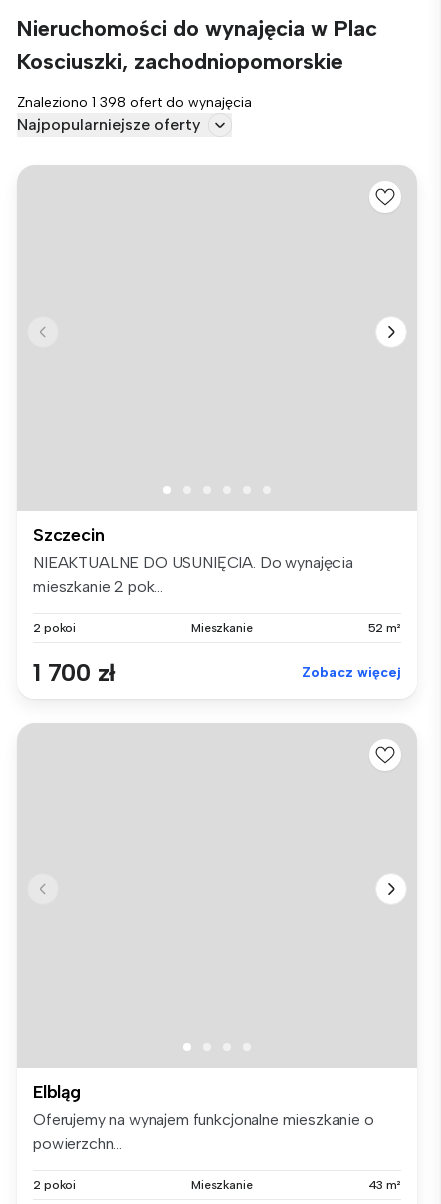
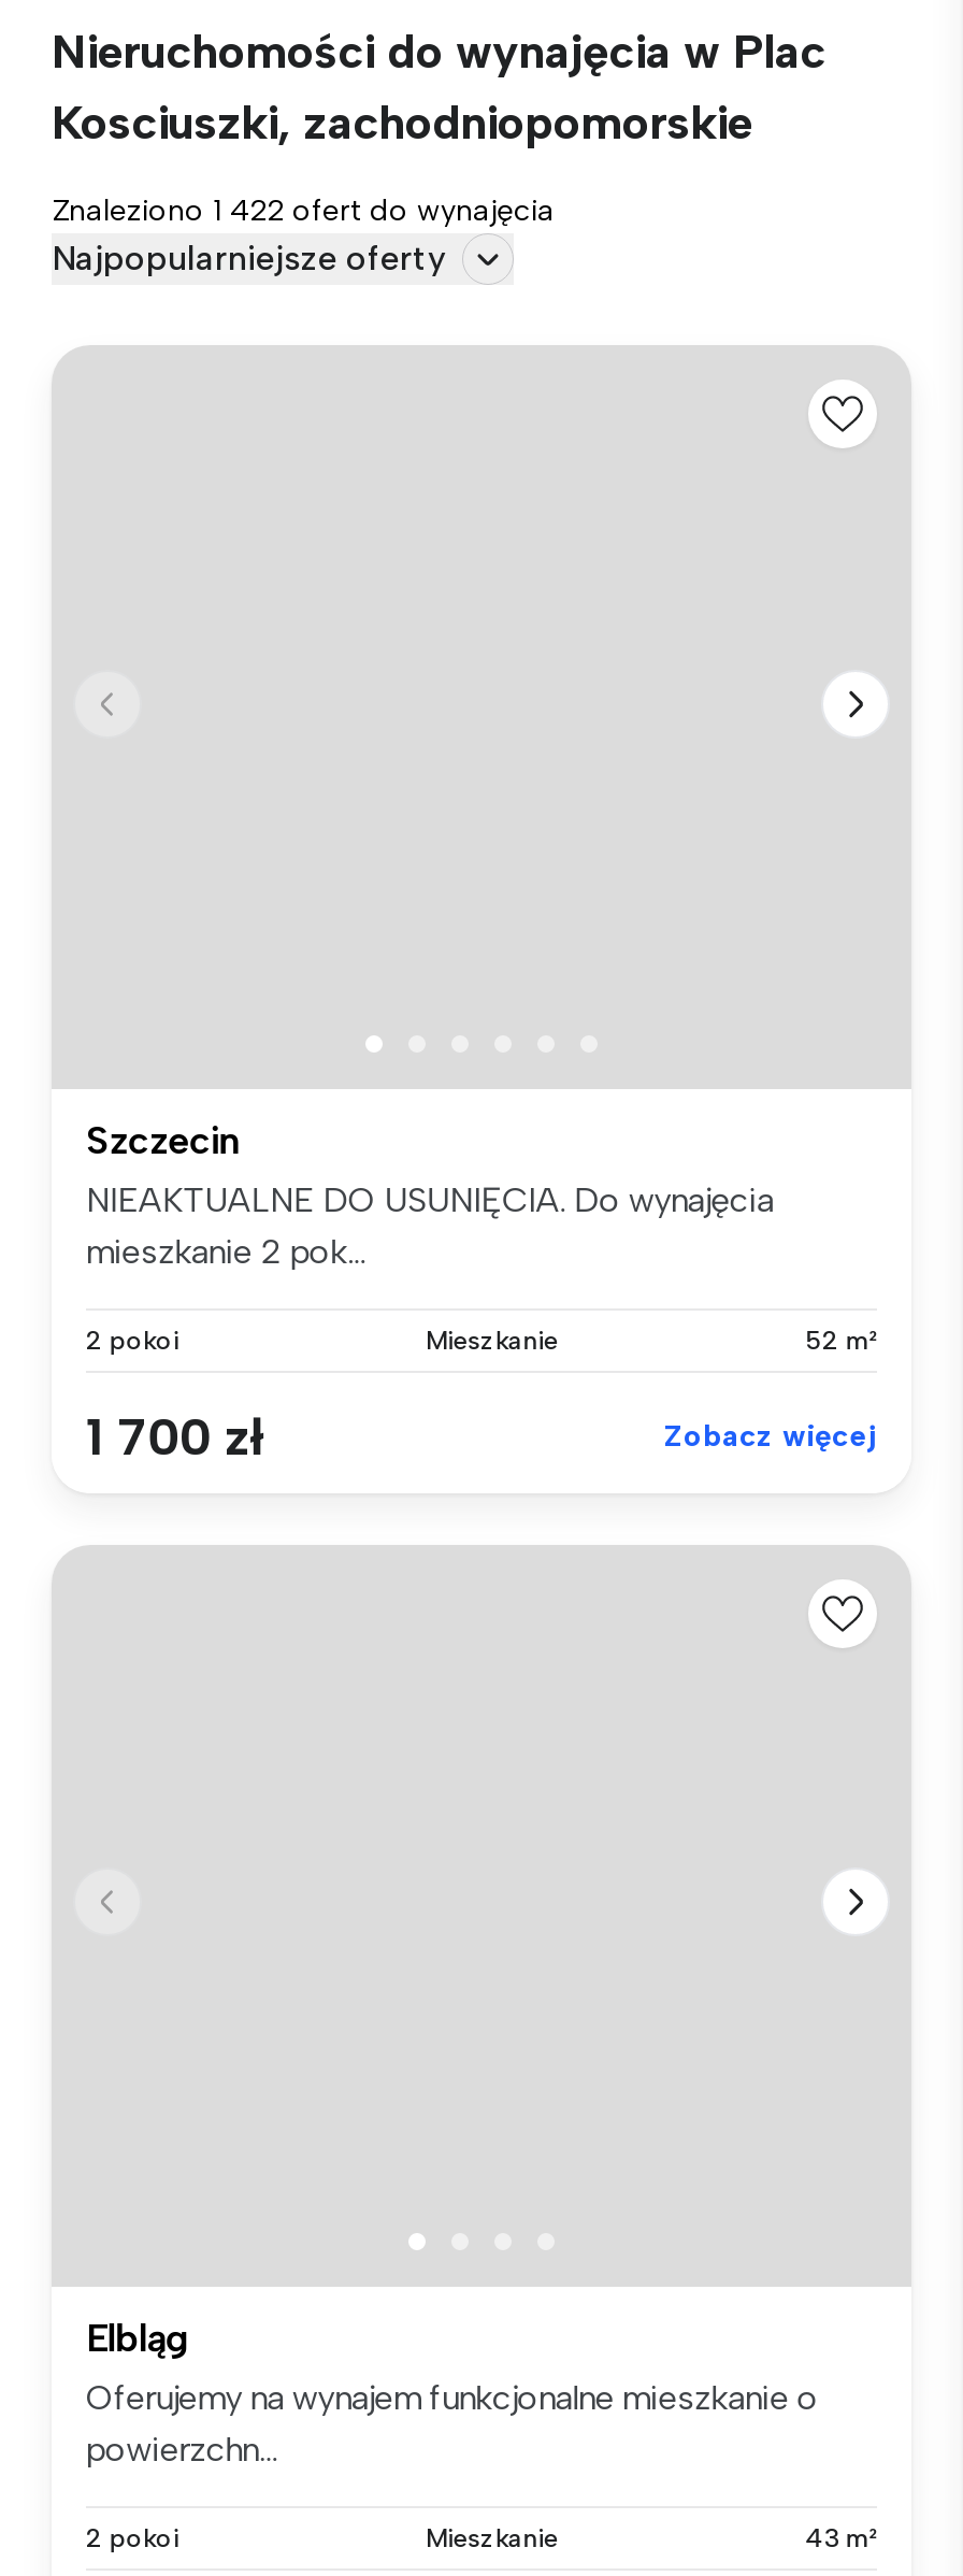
[17,94,252,111] Znaleziono 1 398 ofert do wynajęcia -> [52,192,555,229] Znaleziono 1 422 ofert do wynajęcia

